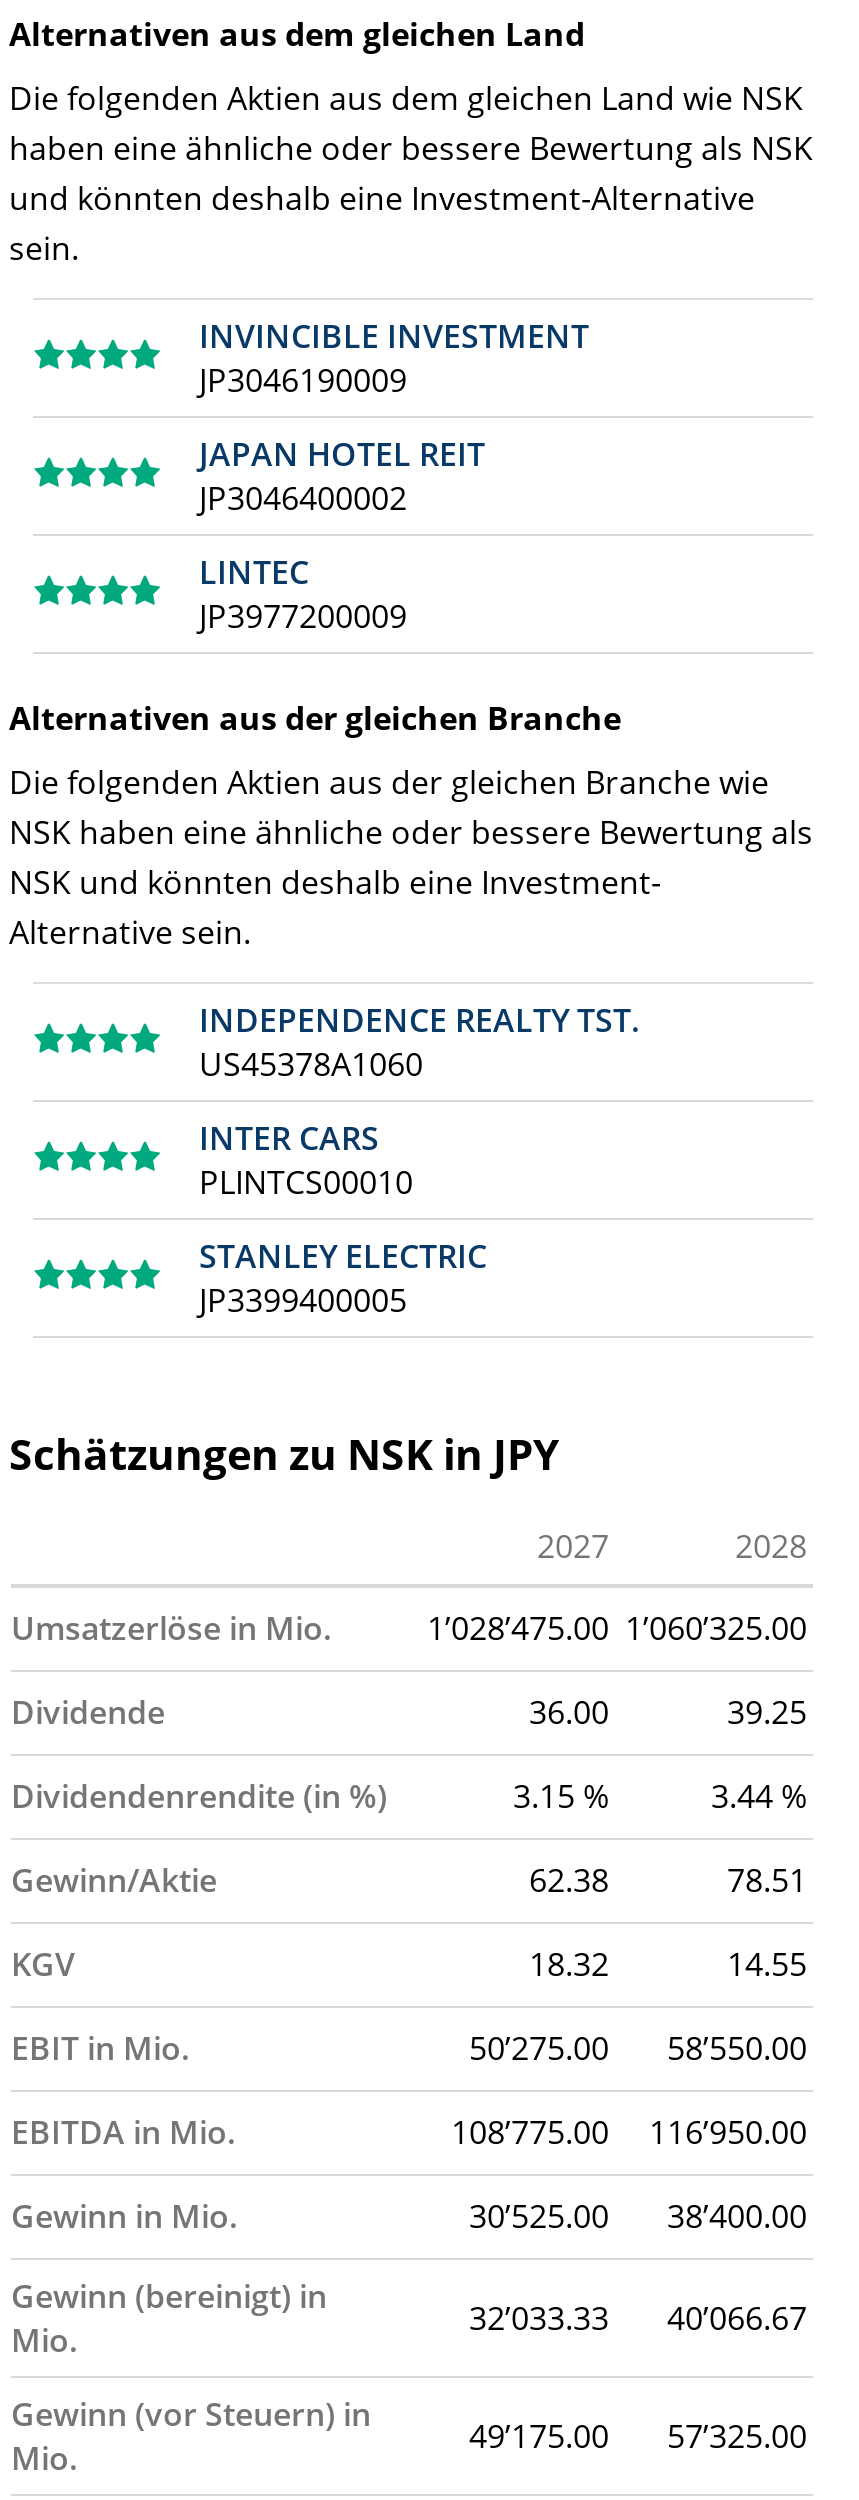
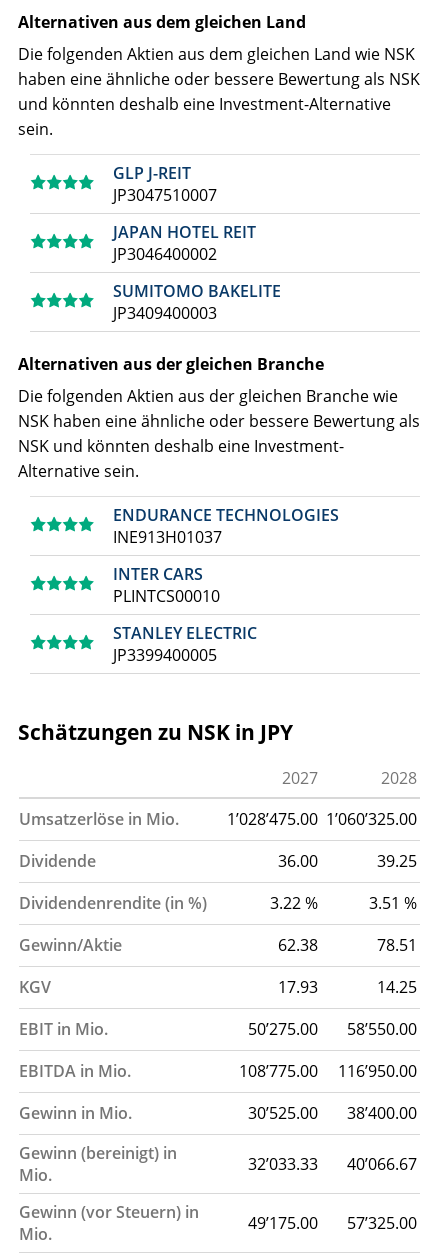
[199,314,589,402] INVINCIBLE INVESTMENT | JP3046190009 -> [113,162,217,206] GLP J-REIT | JP3047510007
[199,550,407,638] LINTEC | JP3977200009 -> [113,280,281,324] SUMITOMO BAKELITE | JP3409400003
[199,998,639,1086] INDEPENDENCE REALTY TST. | US45378A1060 -> [113,504,339,548] ENDURANCE TECHNOLOGIES | INE913H01037
[513,1774,609,1818] 3.15 % -> [270,892,318,914] 3.22 %
[711,1774,807,1818] 3.44 % -> [369,892,417,914] 3.51 %
[529,1942,609,1986] 18.32 -> [278,976,318,998] 17.93
[727,1942,807,1986] 14.55 -> [377,976,417,998] 14.25

